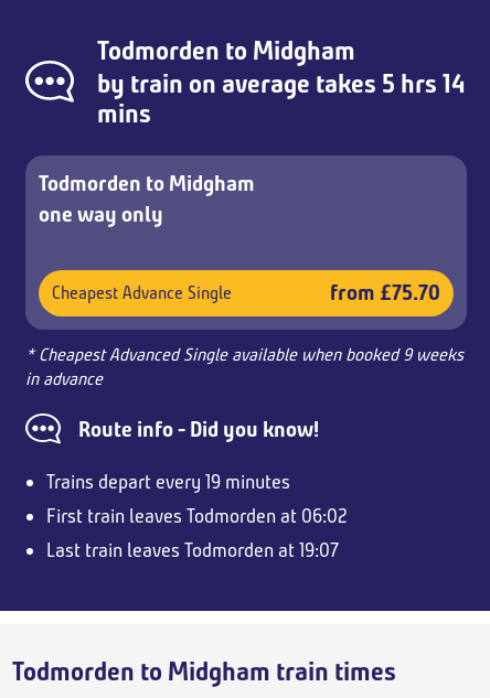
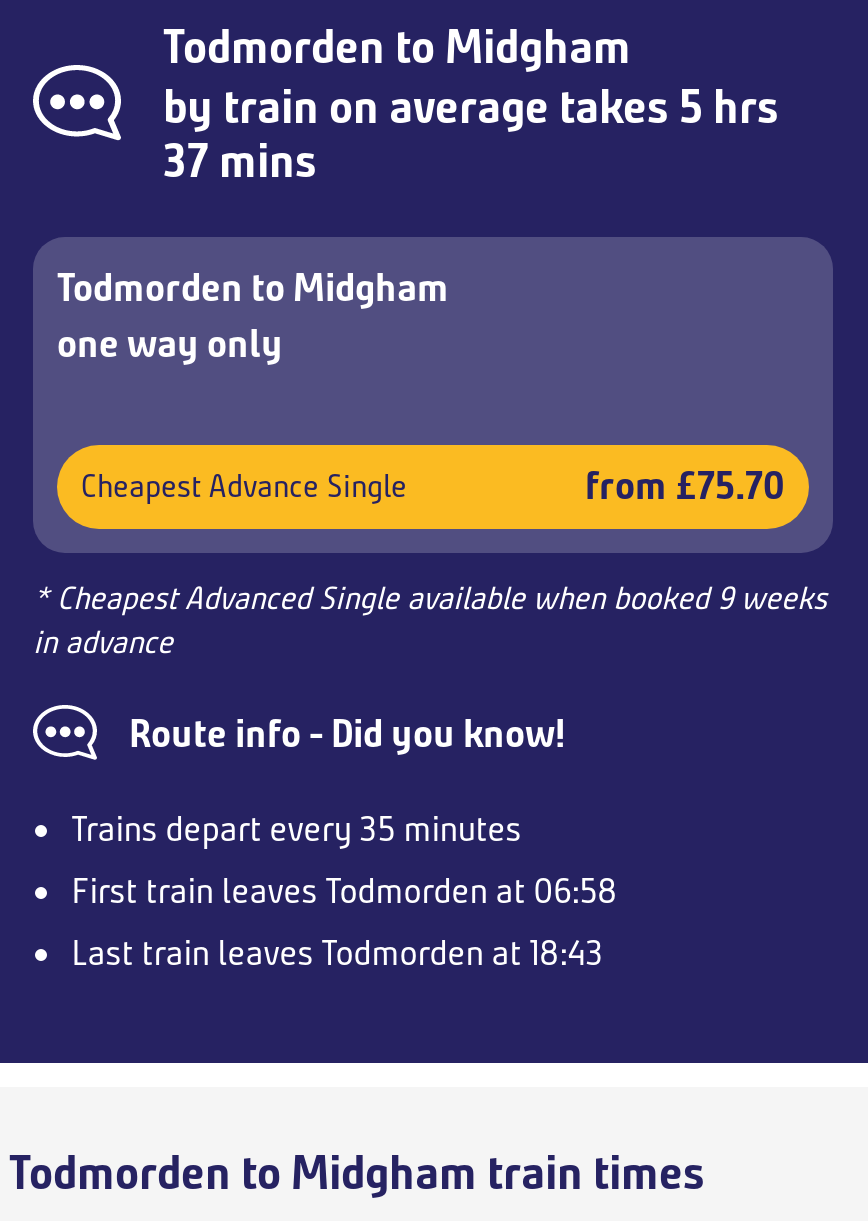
[97,67,465,130] by train on average takes 5 hrs 14 | mins -> [163,77,779,191] by train on average takes 5 hrs | 37 mins
[47,470,290,494] Trains depart every 19 minutes -> [71,807,521,851] Trains depart every 35 minutes
[47,504,348,528] First train leaves Todmorden at 06:02 -> [71,869,617,913] First train leaves Todmorden at 06:58
[47,538,339,562] Last train leaves Todmorden at 19:07 -> [71,931,603,975] Last train leaves Todmorden at 18:43

